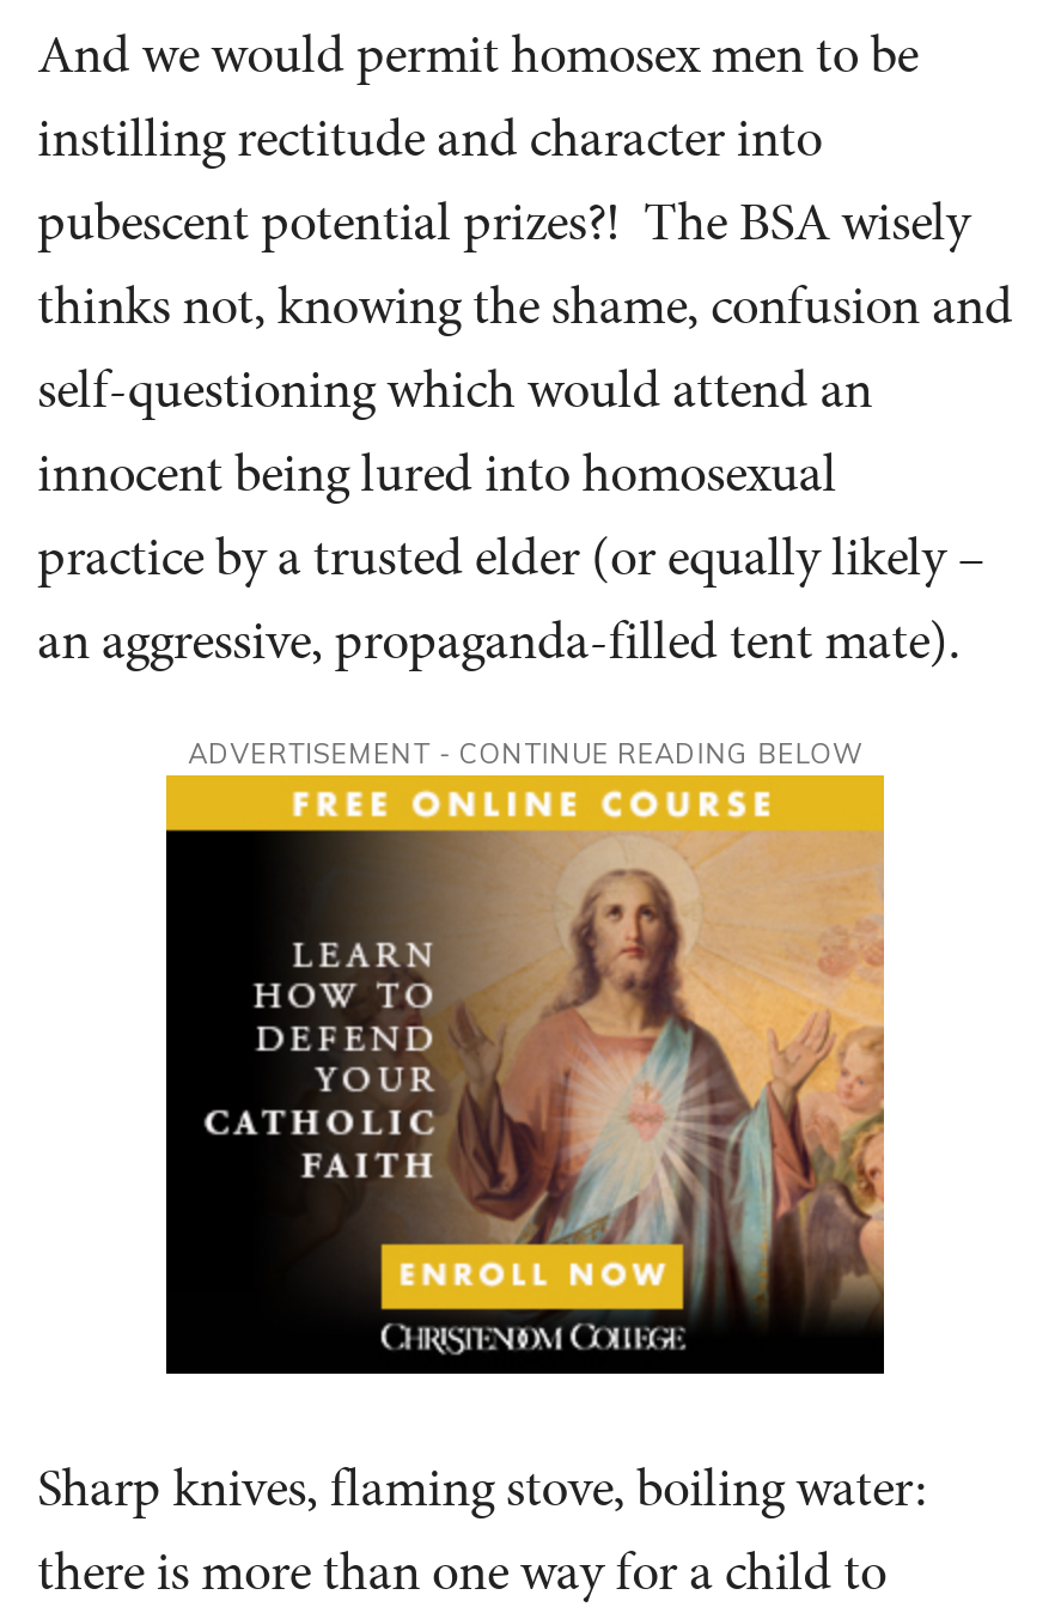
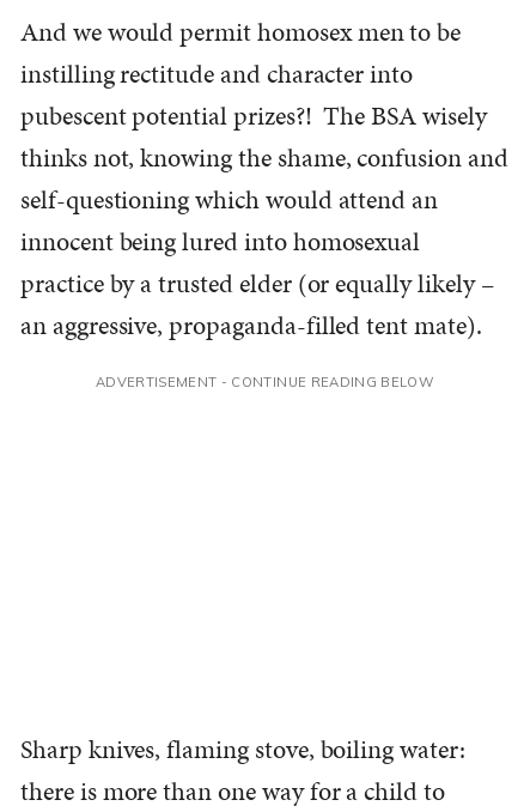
[164,773,886,1376] [image] -> none

